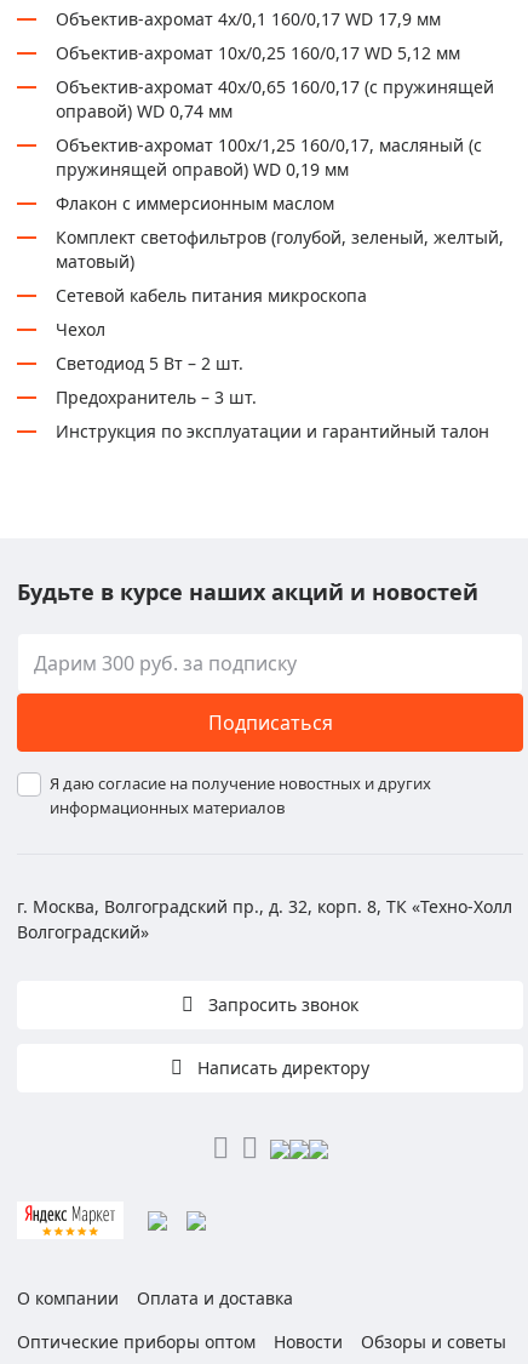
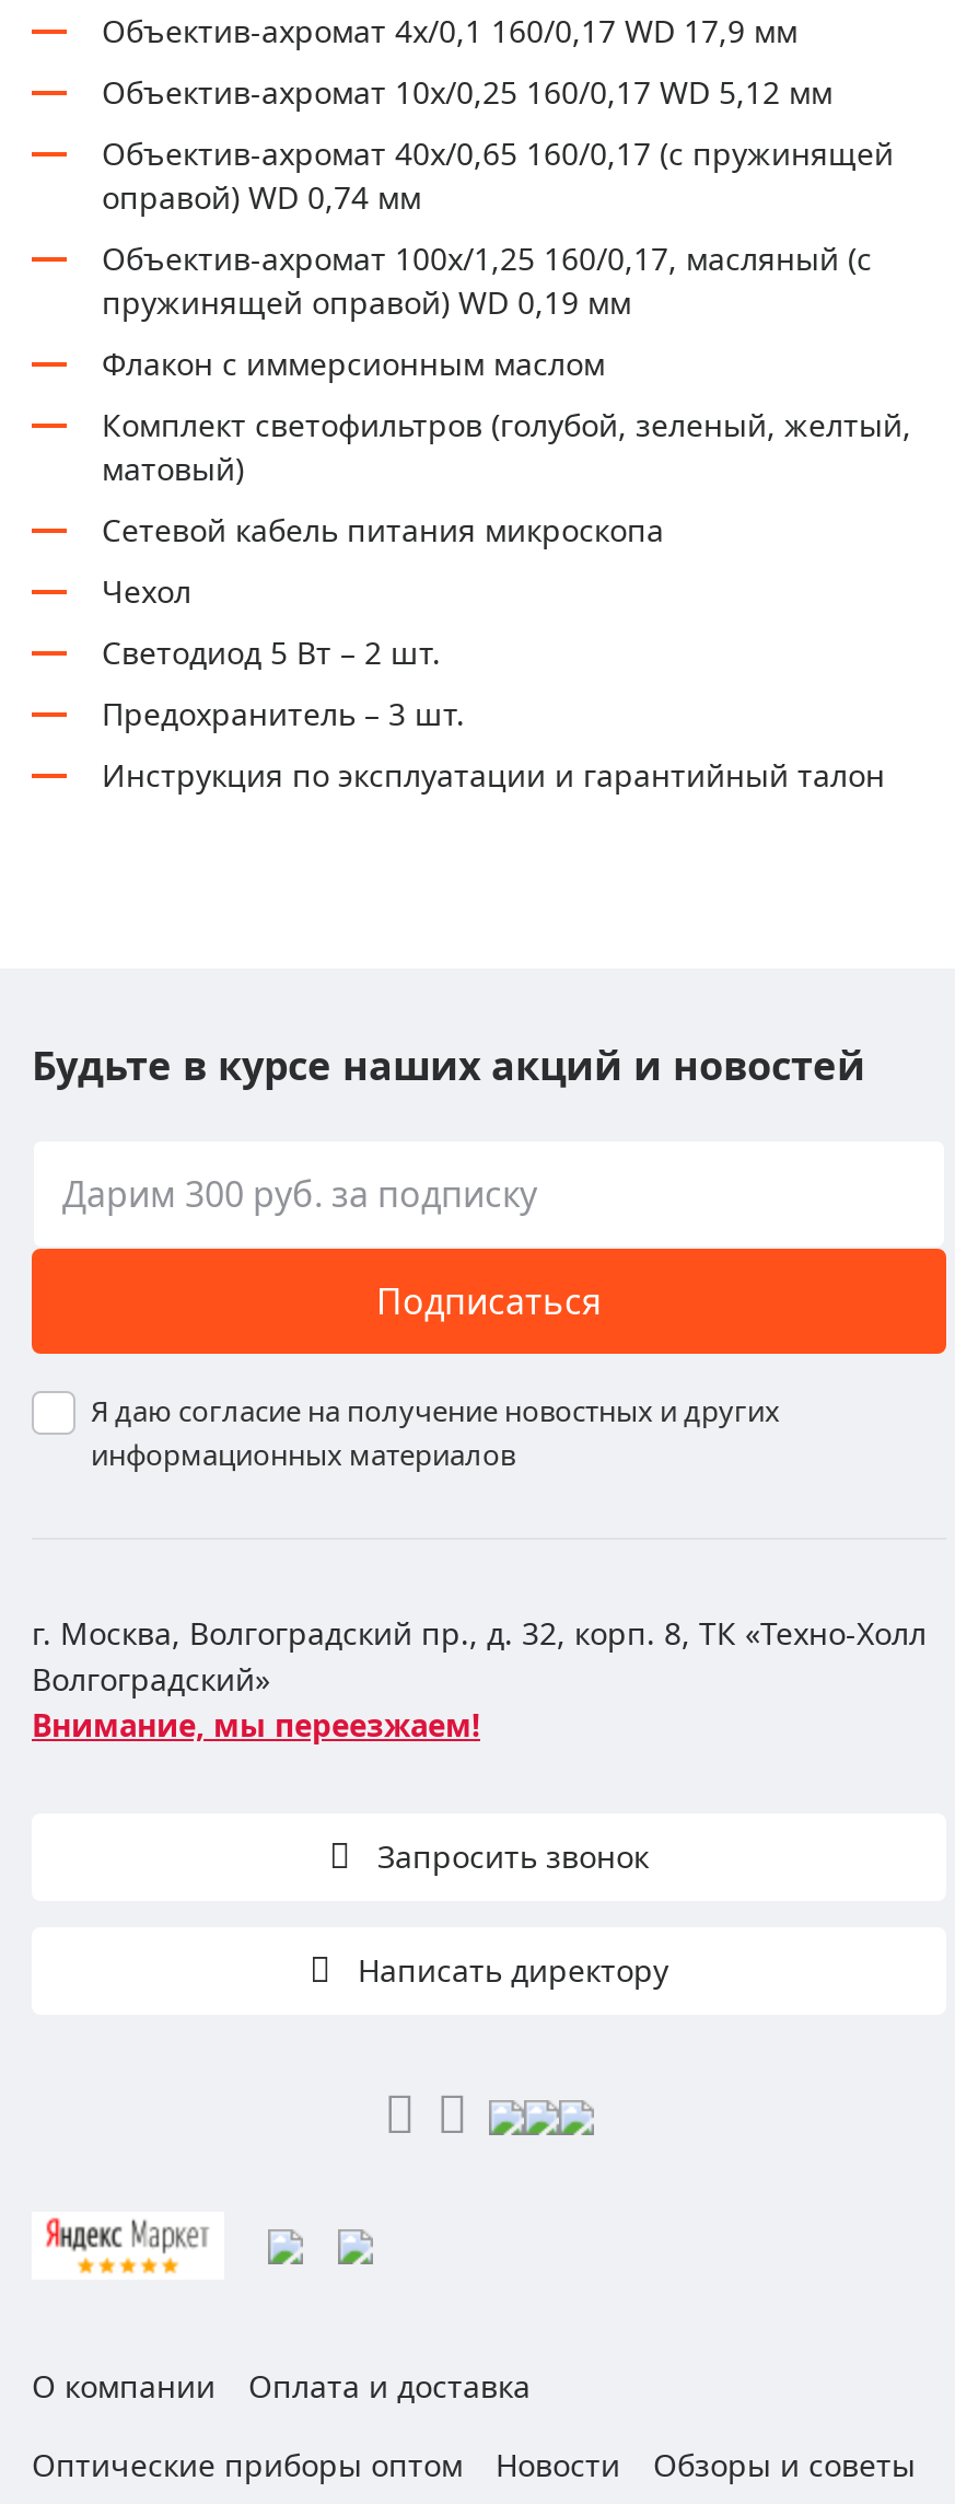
none -> [32,1704,480,1746] Внимание, мы переезжаем!

